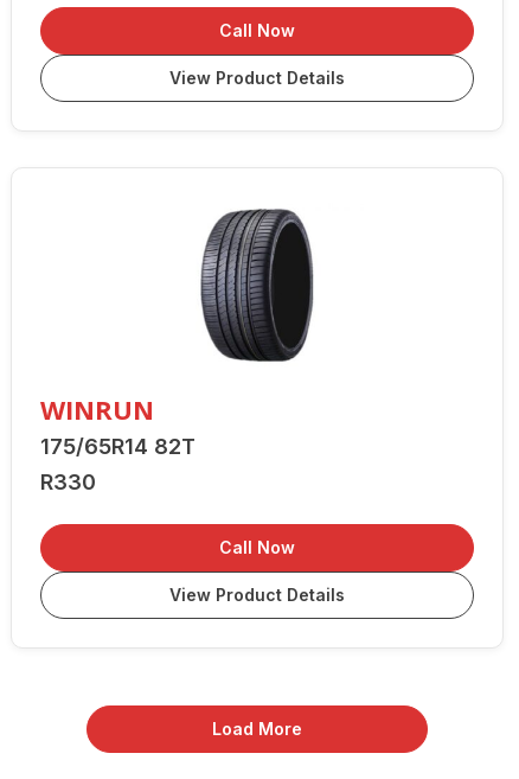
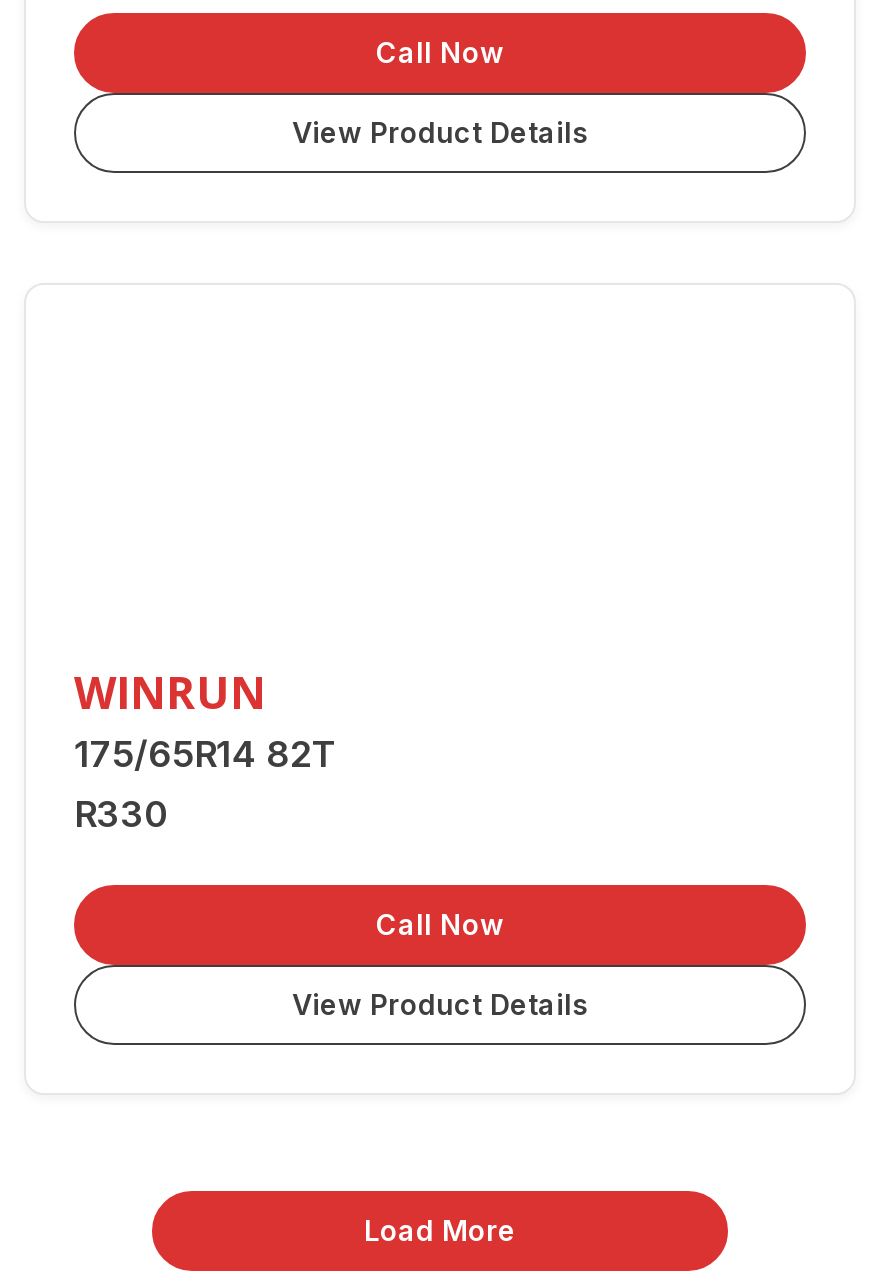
[199,207,314,363] [image] -> none

